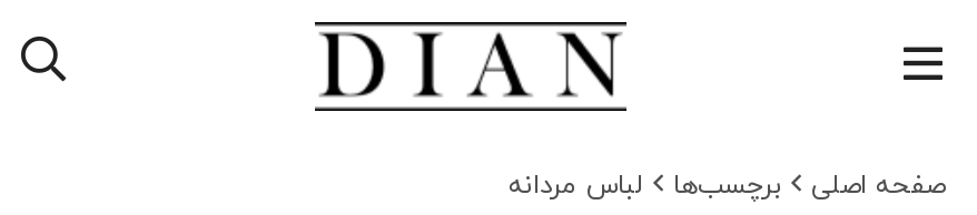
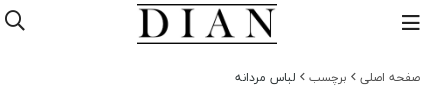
[673,162,782,208] برچسب‌ها -> [309,67,347,88] برچسب

